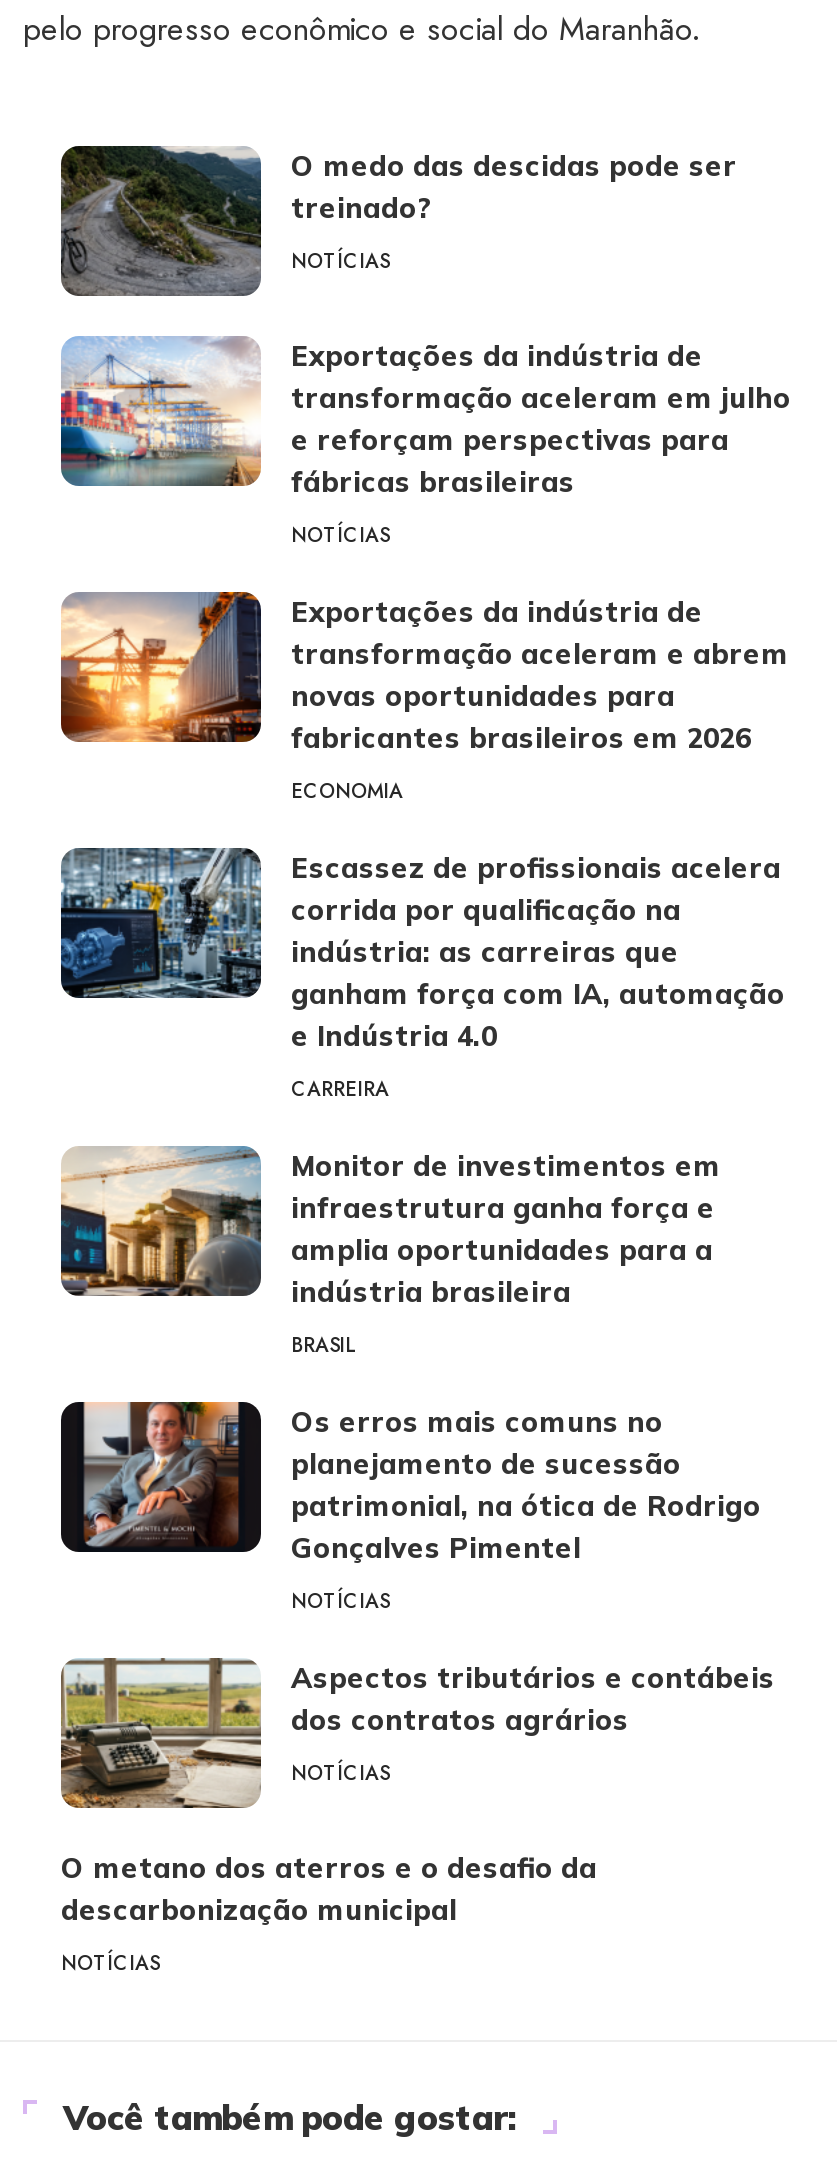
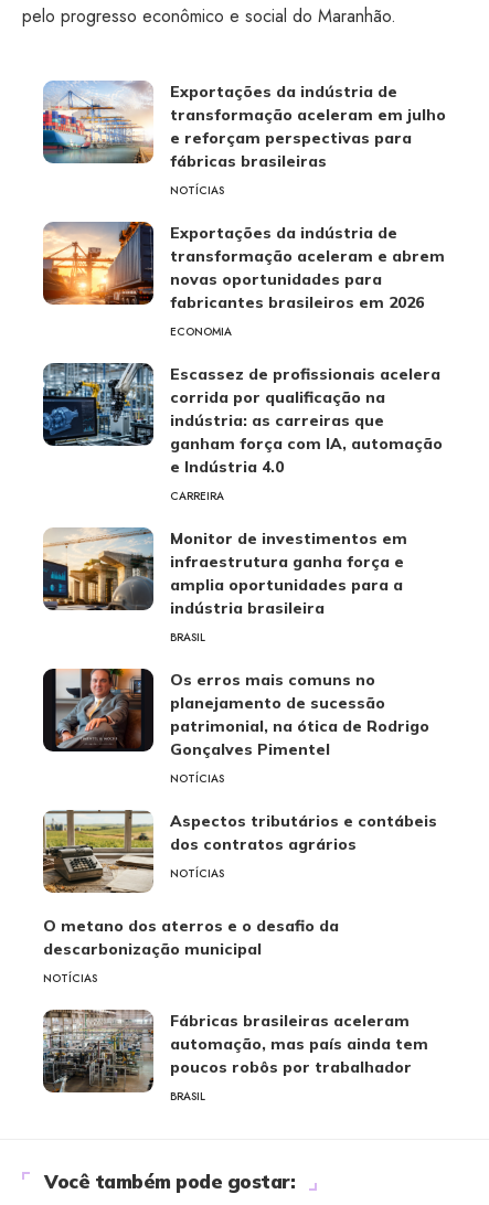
[59,144,737,296] [image] | O medo das descidas pode ser | treinado? | NOTÍCIAS -> none
moved [57,334,791,1978] -> [41,79,446,987]: [image] | Exportações da indústria de | transformação aceleram em julho | ... | descarbonização municipal | NOTÍCIAS
none -> [42,1009,428,1105] [image] | Fábricas brasileiras aceleram | automação, mas país ainda tem | poucos robôs por trabalhador | BRASIL

